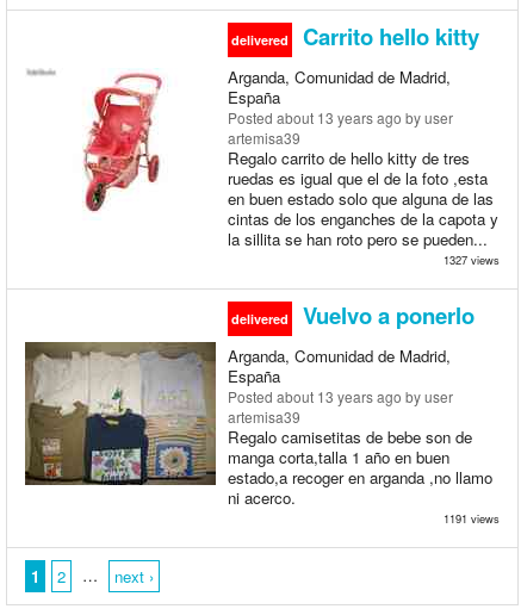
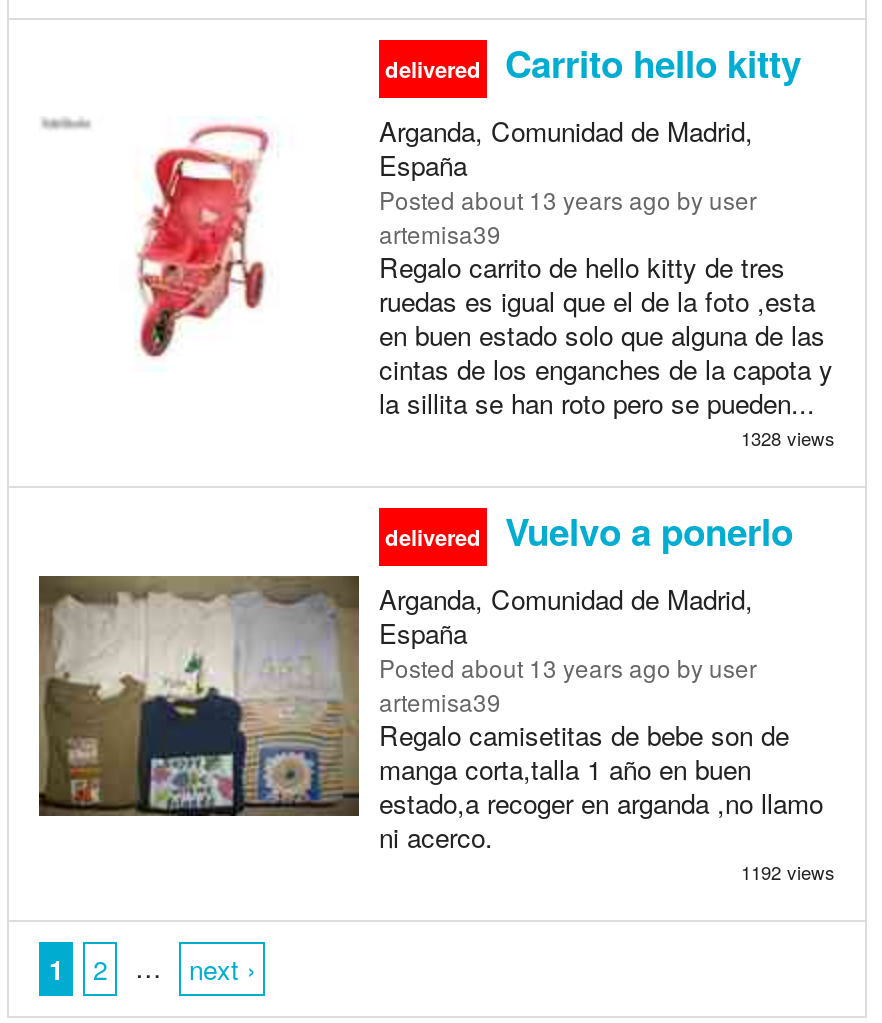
[444,251,500,268] 1327 views -> [741,423,835,451] 1328 views
[444,509,500,526] 1191 views -> [741,857,835,885] 1192 views

